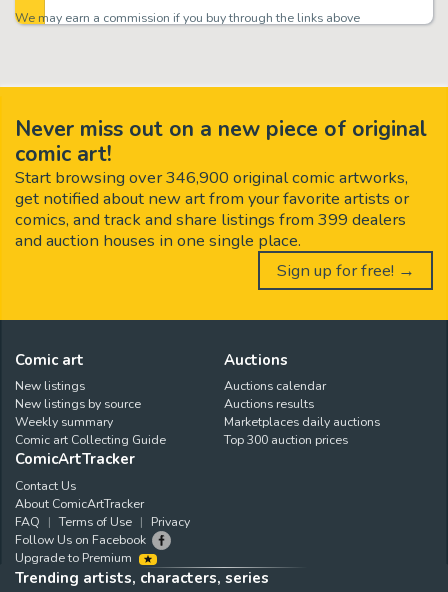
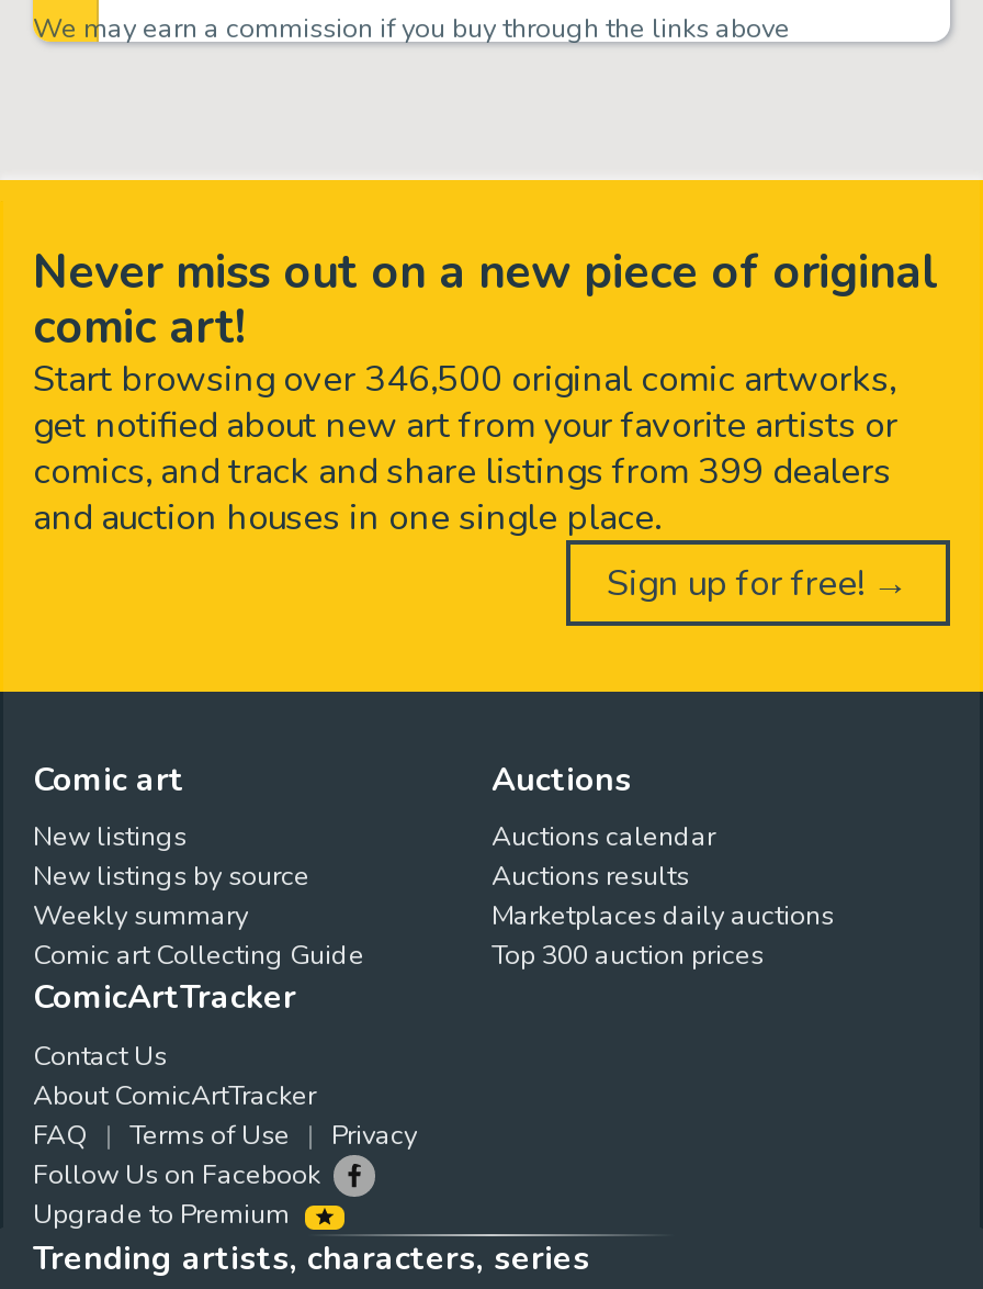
[15,166,408,189] Start browsing over 346,900 original comic artworks, -> [33,354,895,405] Start browsing over 346,500 original comic artworks,

